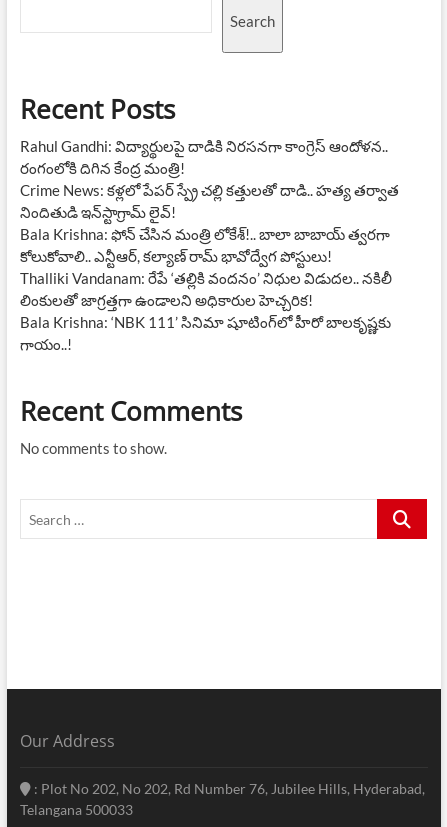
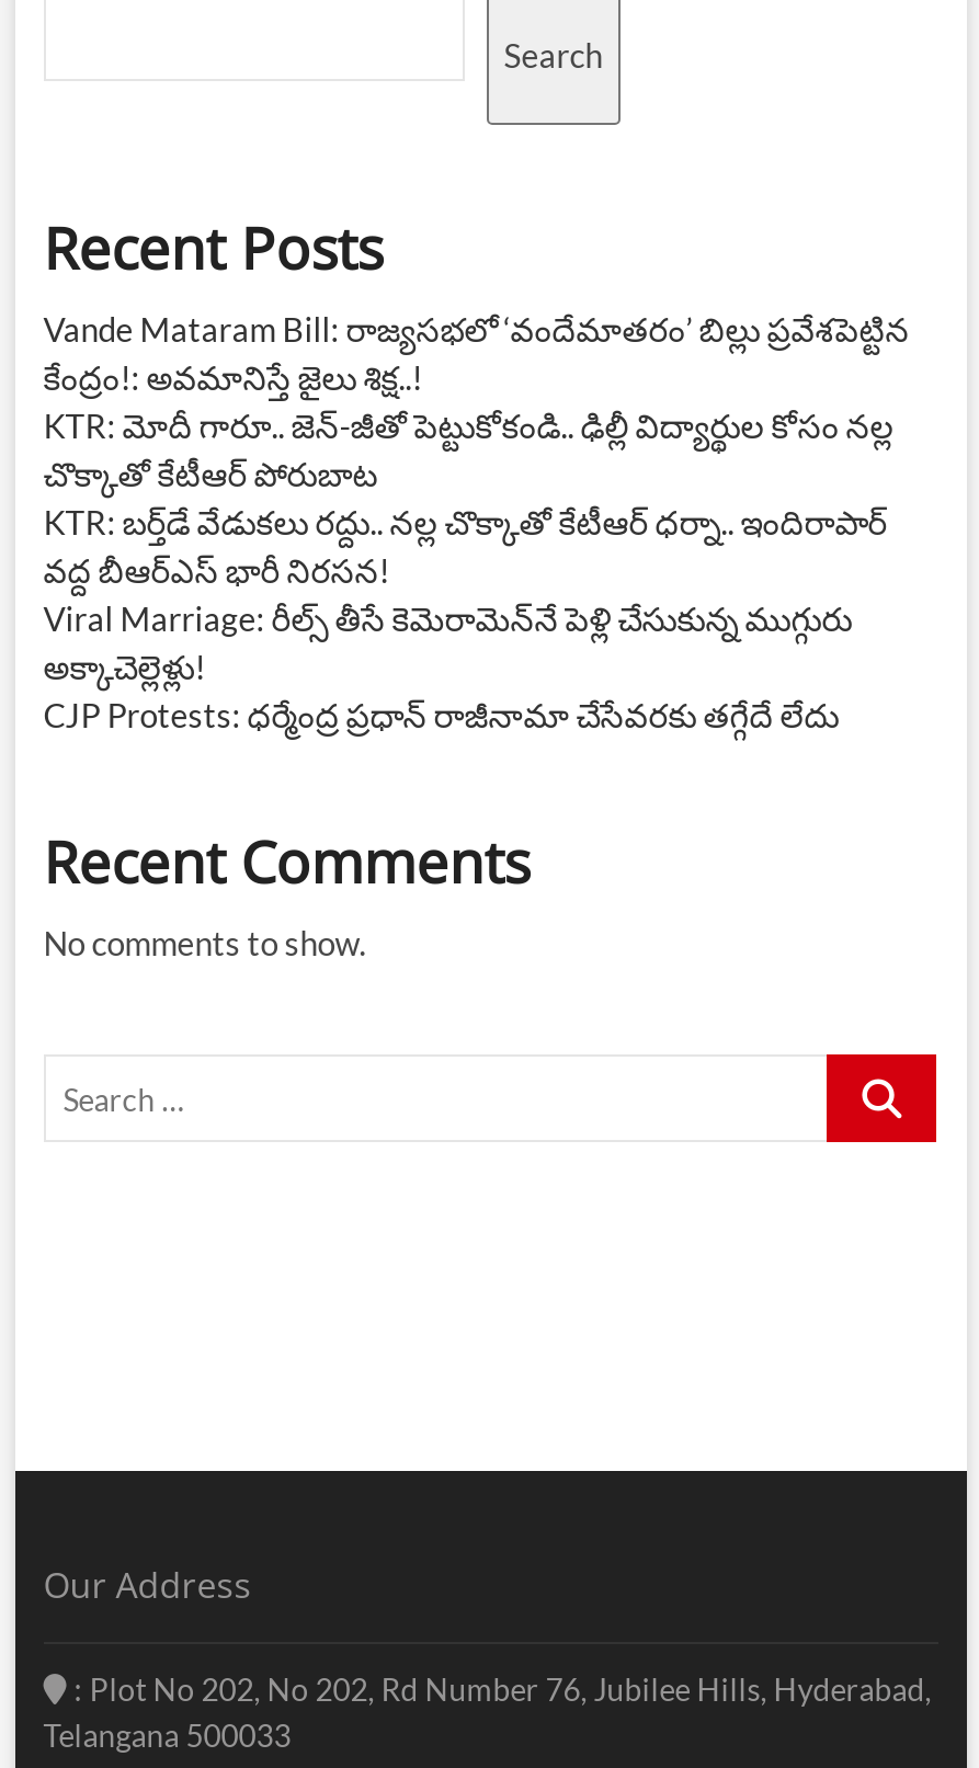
[20,137,399,353] Rahul Gandhi: విద్యార్థులపై దాడికి నిరసనగా కాంగ్రెస్ ఆందోళన.. | రంగంలోకి దిగిన కేంద్ర మంత్రి! | Crime News: కళ్లలో పేపర్ స్ప్రే చల్లి కత్తులతో దాడి.. హత్య తర్వాత | నిందితుడి ఇన్‌స్టాగ్రామ్ లైవ్! | Bala Krishna: ఫోన్ చేసిన మంత్రి లోకేశ్!.. బాలా బాబాయ్ త్వరగా | కోలుకోవాలి.. ఎన్టీఆర్, కల్యాణ్ రామ్ భావోద్వేగ పోస్టులు! | Thalliki Vandanam: రేపే ‘తల్లికి వందనం’ నిధుల విడుదల.. నకిలీ | లింకులతో జాగ్రత్తగా ఉండాలని అధికారుల హెచ్చరిక! | Bala Krishna: ‘NBK 111’ సినిమా షూటింగ్‌లో హీరో బాలకృష్ణకు | గాయం..! -> [43,310,909,735] Vande Mataram Bill: రాజ్యసభలో ‘వందేమాతరం’ బిల్లు ప్రవేశపెట్టిన | కేంద్రం!: అవమానిస్తే జైలు శిక్ష..! | KTR: మోదీ గారూ.. జెన్-జీతో పెట్టుకోకండి.. ఢిల్లీ విద్యార్థుల కోసం నల్ల | చొక్కాతో కేటీఆర్ పోరుబాట | KTR: బర్త్‌డే వేడుకలు రద్దు.. నల్ల చొక్కాతో కేటీఆర్ ధర్నా.. ఇందిరాపార్ | వద్ద బీఆర్‌ఎస్ భారీ నిరసన! | Viral Marriage: రీల్స్ తీసే కెమెరామెన్‌నే పెళ్లి చేసుకున్న ముగ్గురు | అక్కాచెల్లెళ్లు! | CJP Protests: ధర్మేంద్ర ప్రధాన్ రాజీనామా చేసేవరకు తగ్గేదే లేదు

